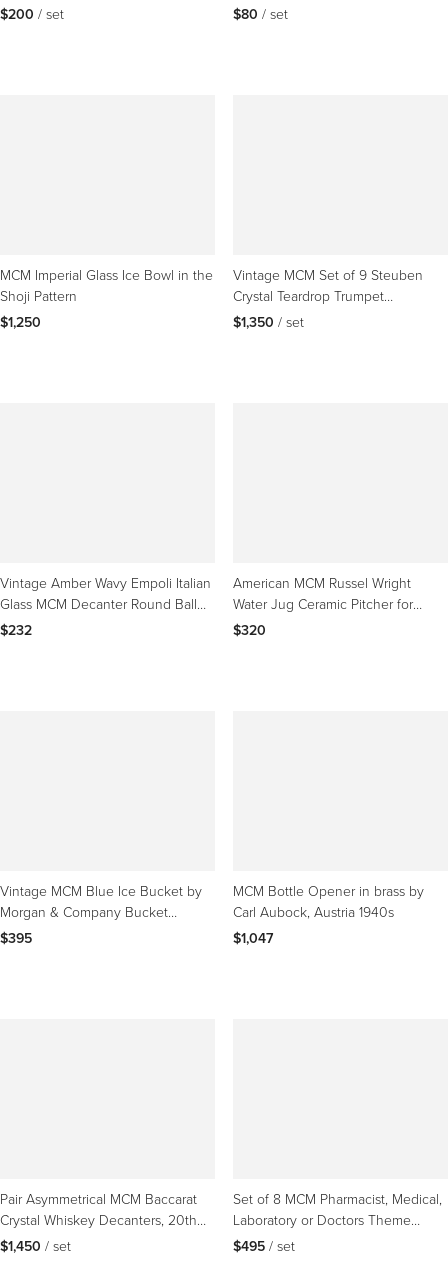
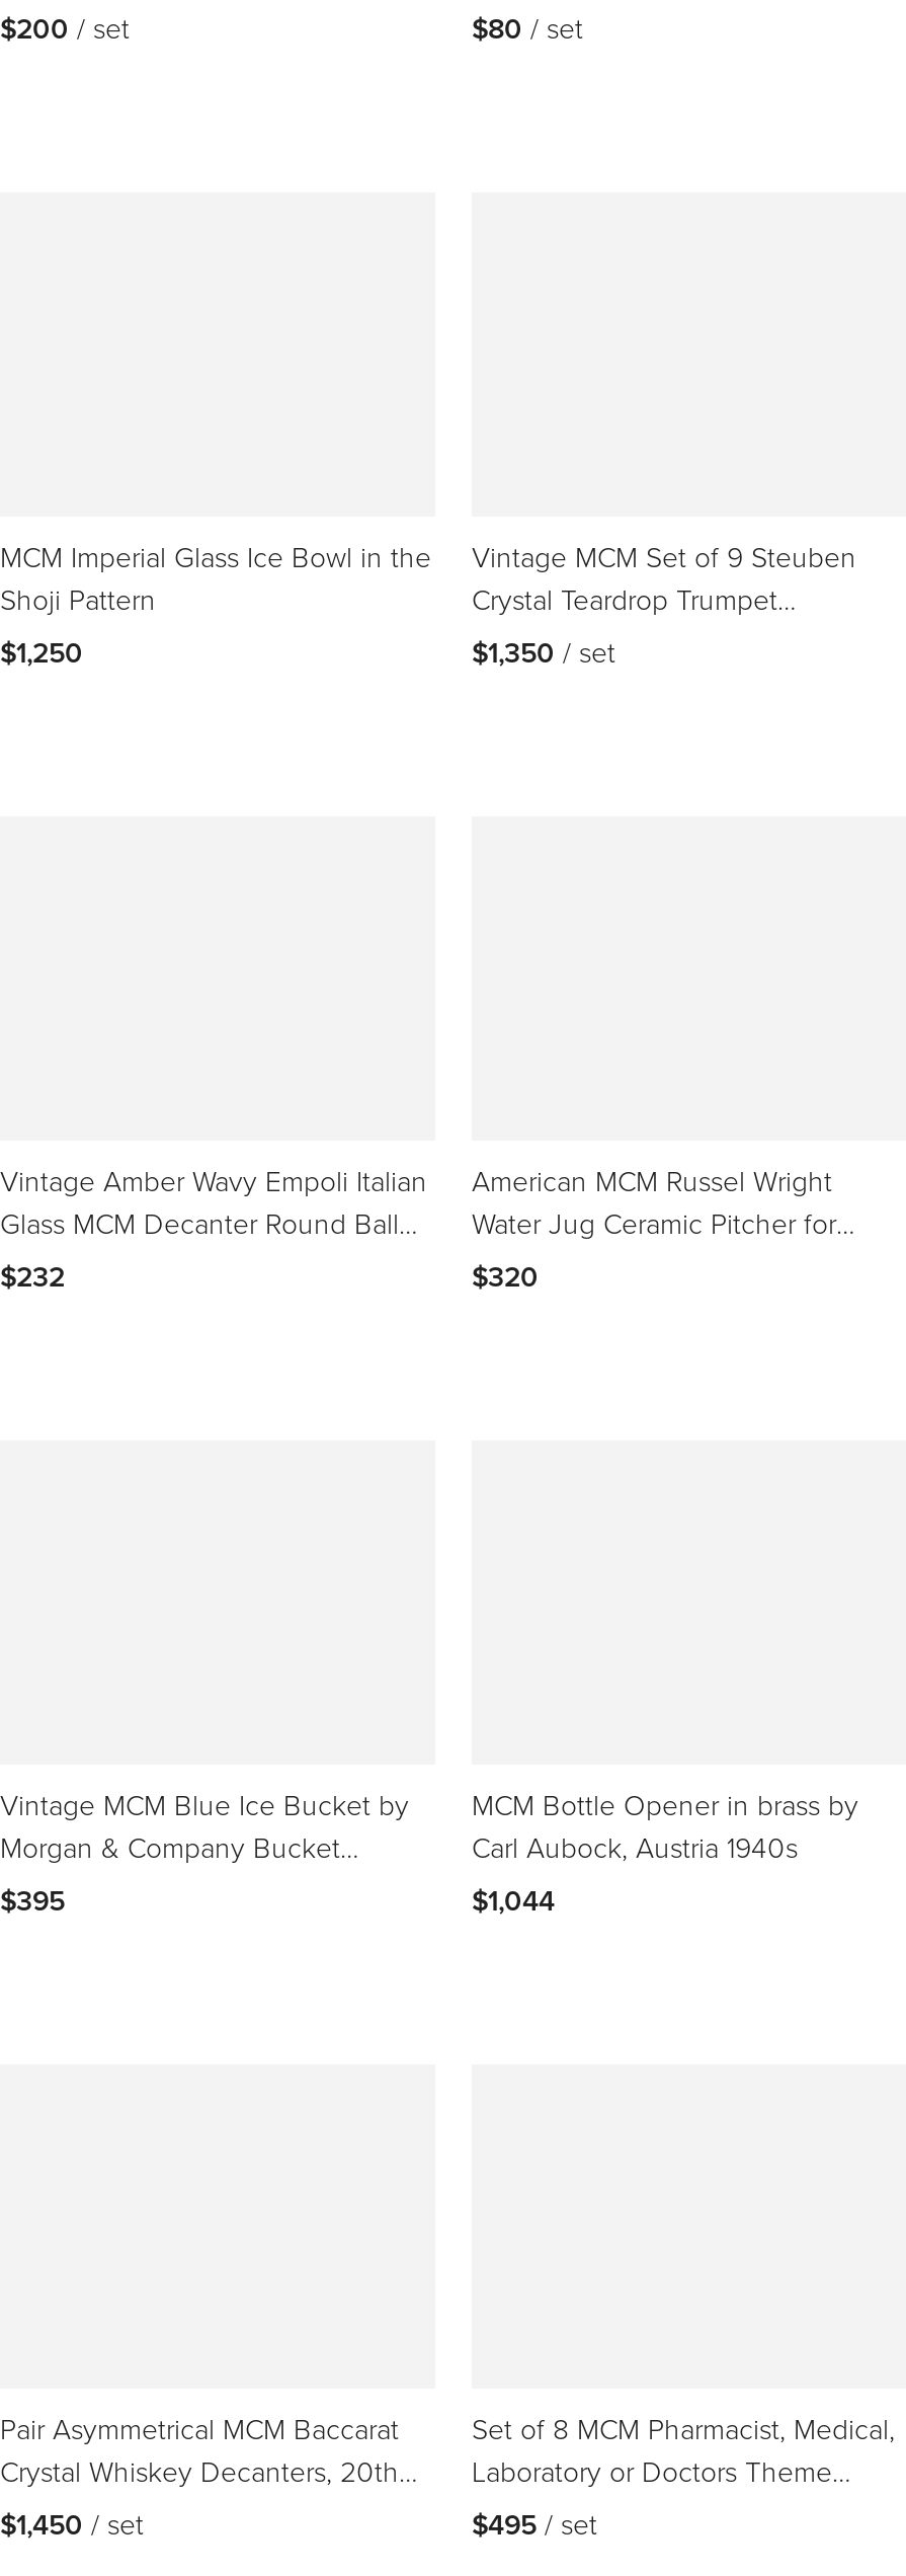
[233,928,273,948] $1,047 -> [472,1880,555,1921] $1,044

